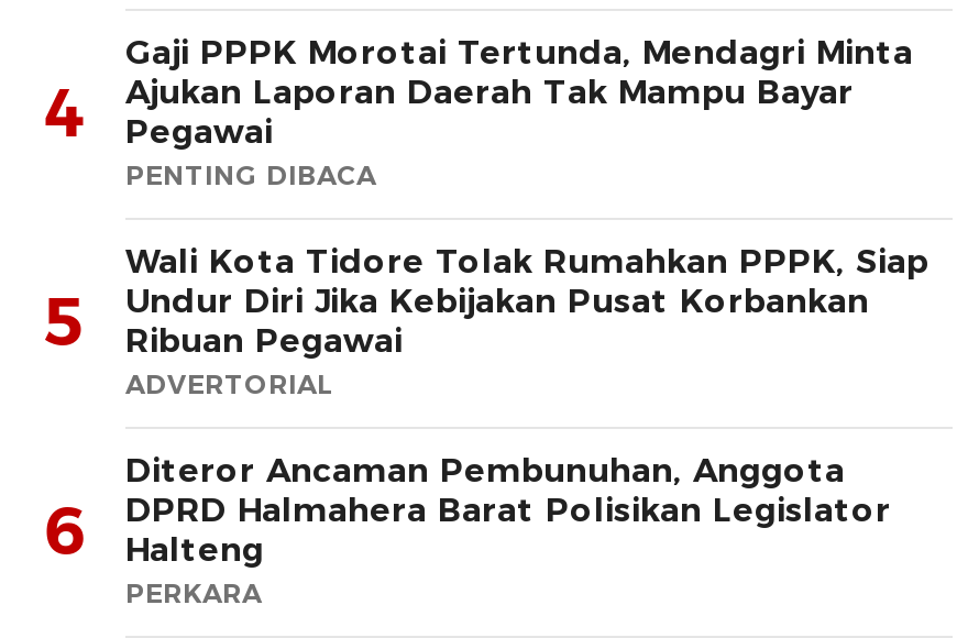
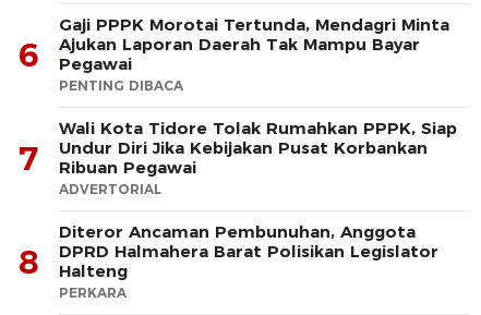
[44,70,854,154] 4 Ajukan Laporan Daerah Tak Mampu Bayar Pegawai -> [18,33,420,75] 6 Ajukan Laporan Daerah Tak Mampu Bayar Pegawai
[44,279,869,363] 5 Undur Diri Jika Kebijakan Pusat Korbankan Ribuan Pegawai -> [18,137,428,179] 7 Undur Diri Jika Kebijakan Pusat Korbankan Ribuan Pegawai
[44,488,891,572] 6 DPRD Halmahera Barat Polisikan Legislator Halteng -> [18,241,438,283] 8 DPRD Halmahera Barat Polisikan Legislator Halteng

